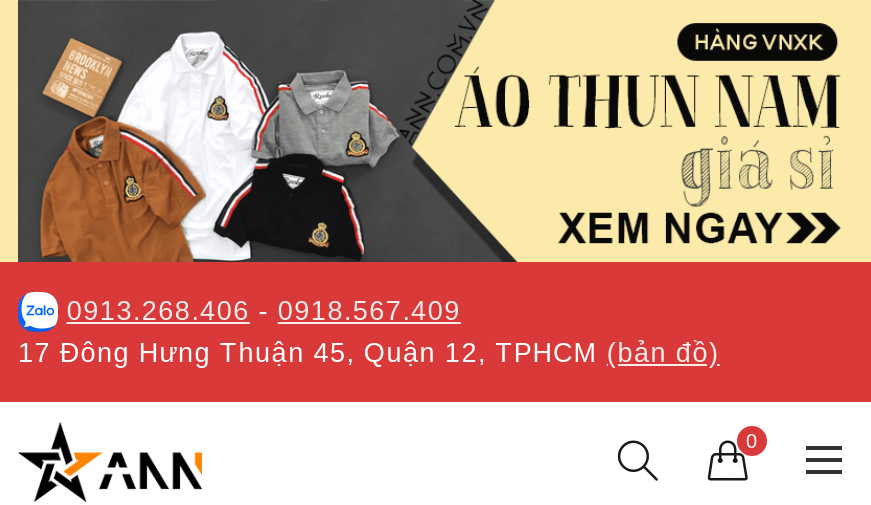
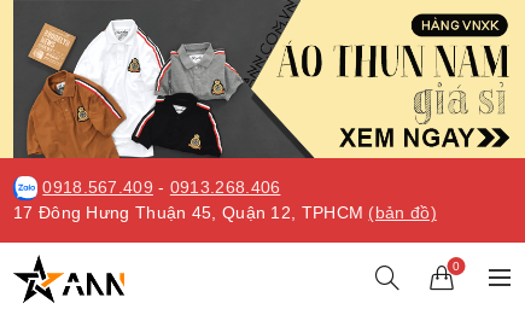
[67,295,461,325] 0913.268.406 - 0918.567.409 -> [43,178,280,196] 0918.567.409 - 0913.268.406

